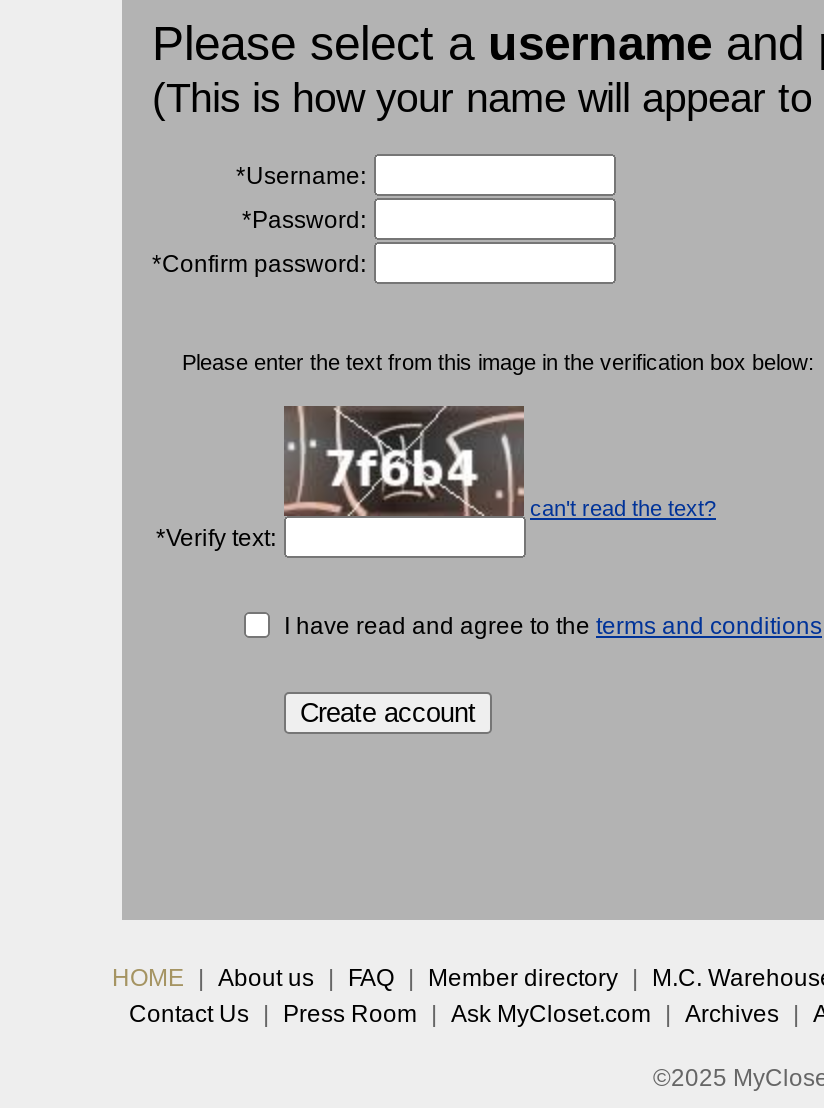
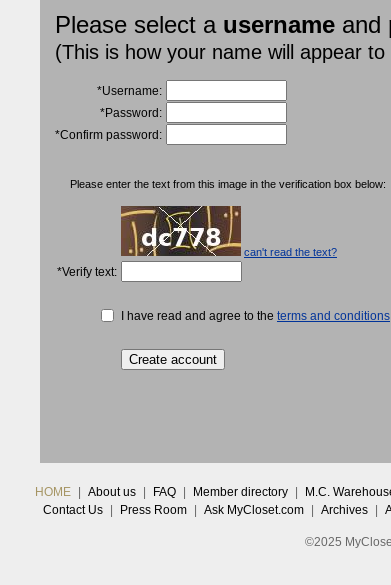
[284,406,524,516] [image] -> [121,206,241,262] [image]

